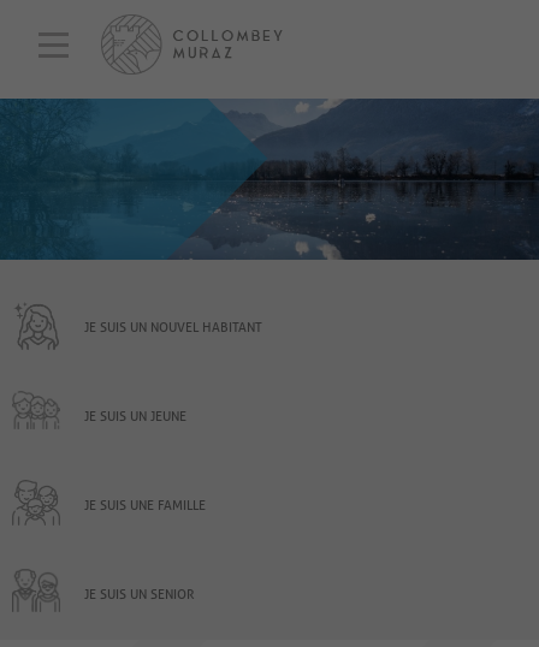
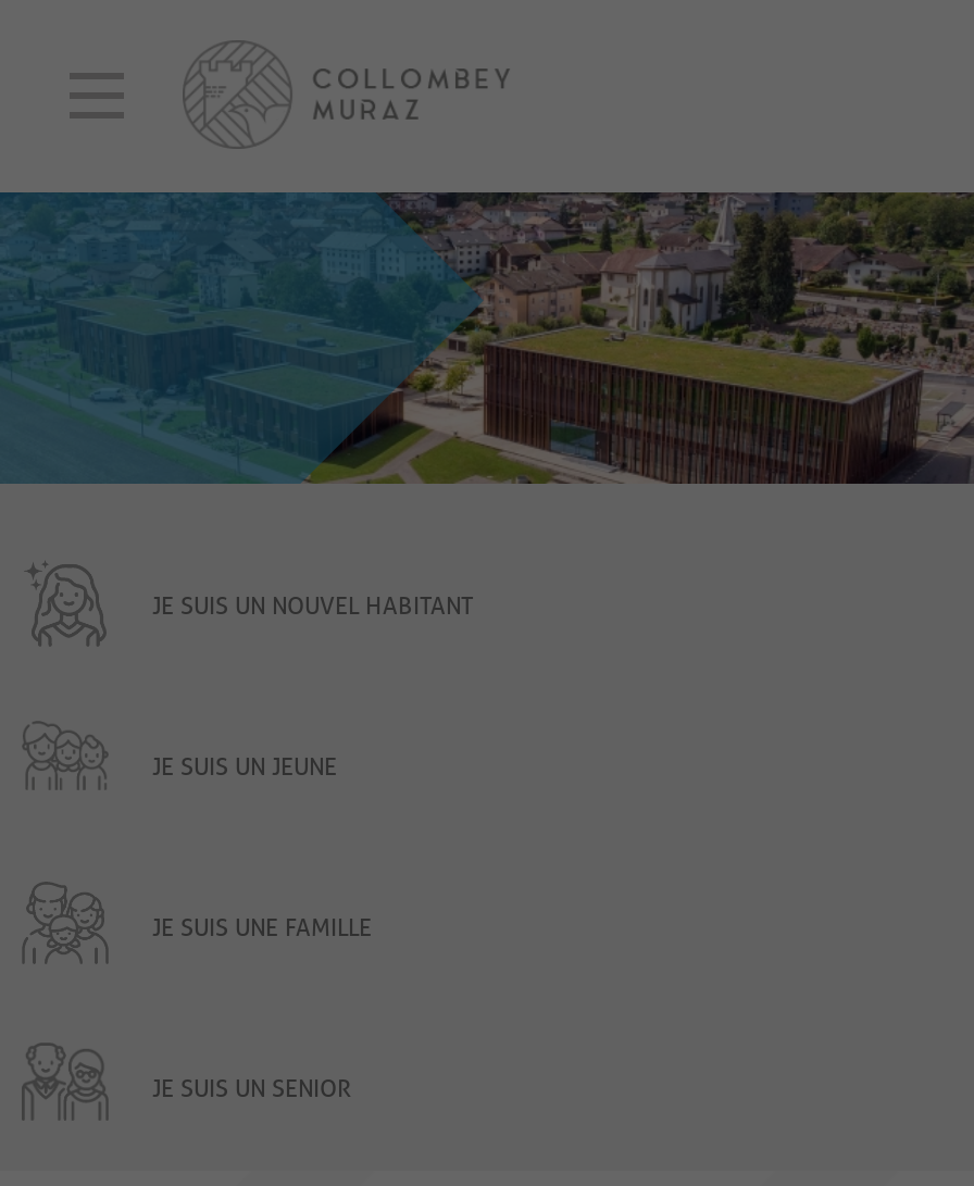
[4,97,535,261] [image] -> [7,190,967,486] [image]

